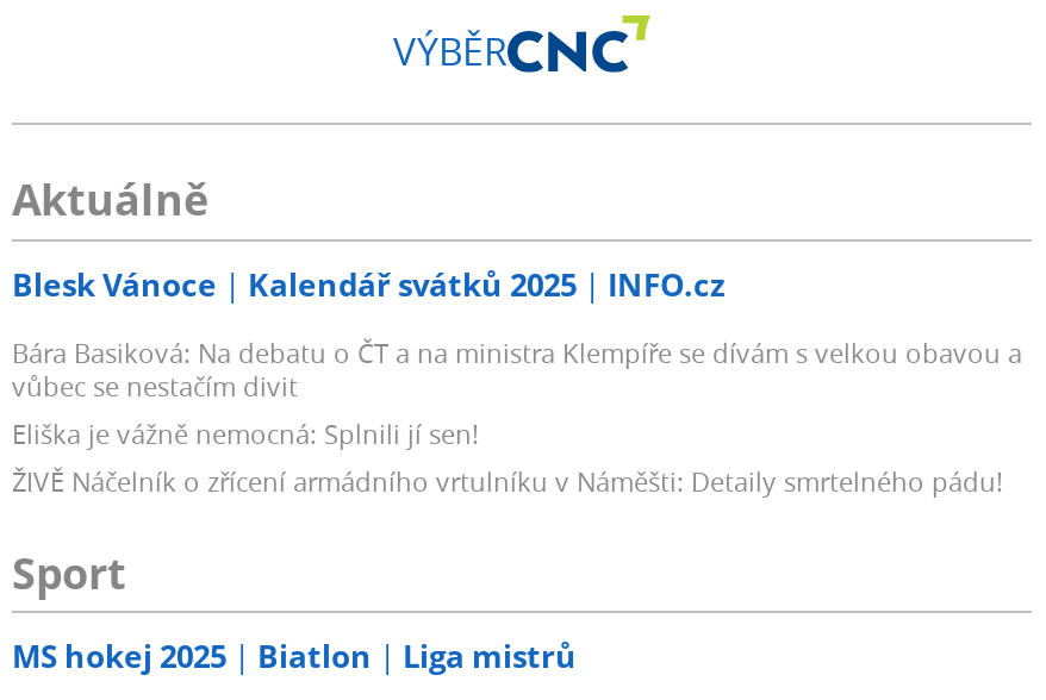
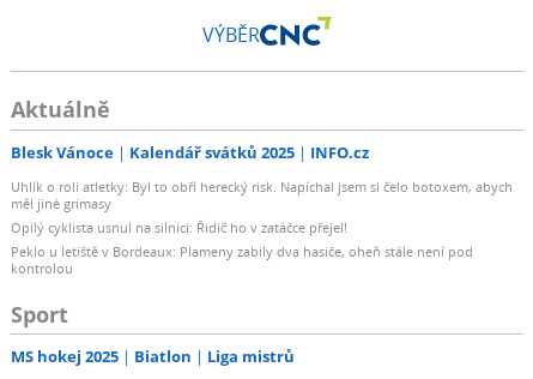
[12,335,1022,499] Bára Basiková: Na debatu o ČT a na ministra Klempíře se dívám s velkou obavou a | vůbec se nestačím divit | Eliška je vážně nemocná: Splnili jí sen! | ŽIVĚ Náčelník o zřícení armádního vrtulníku v Náměšti: Detaily smrtelného pádu! -> [11,178,513,277] Uhlík o roli atletky: Byl to obří herecký risk. Napíchal jsem si čelo botoxem, abych | měl jiné grimasy | Opilý cyklista usnul na silnici: Řidič ho v zatáčce přejel! | Peklo u letiště v Bordeaux: Plameny zabily dva hasiče, oheň stále není pod | kontrolou

